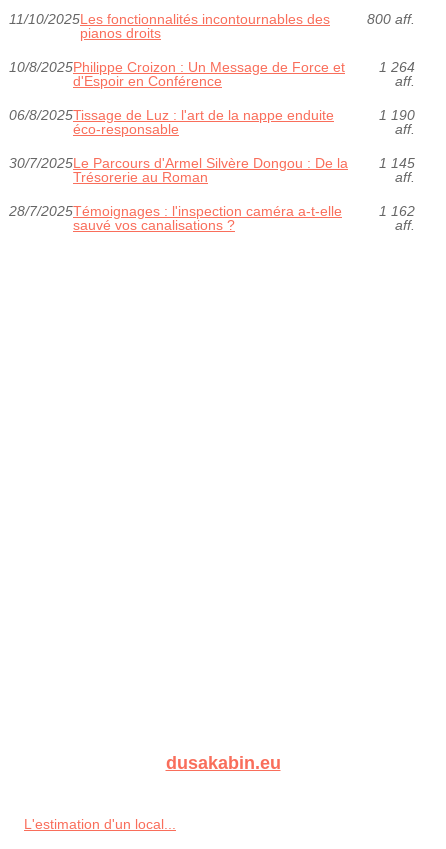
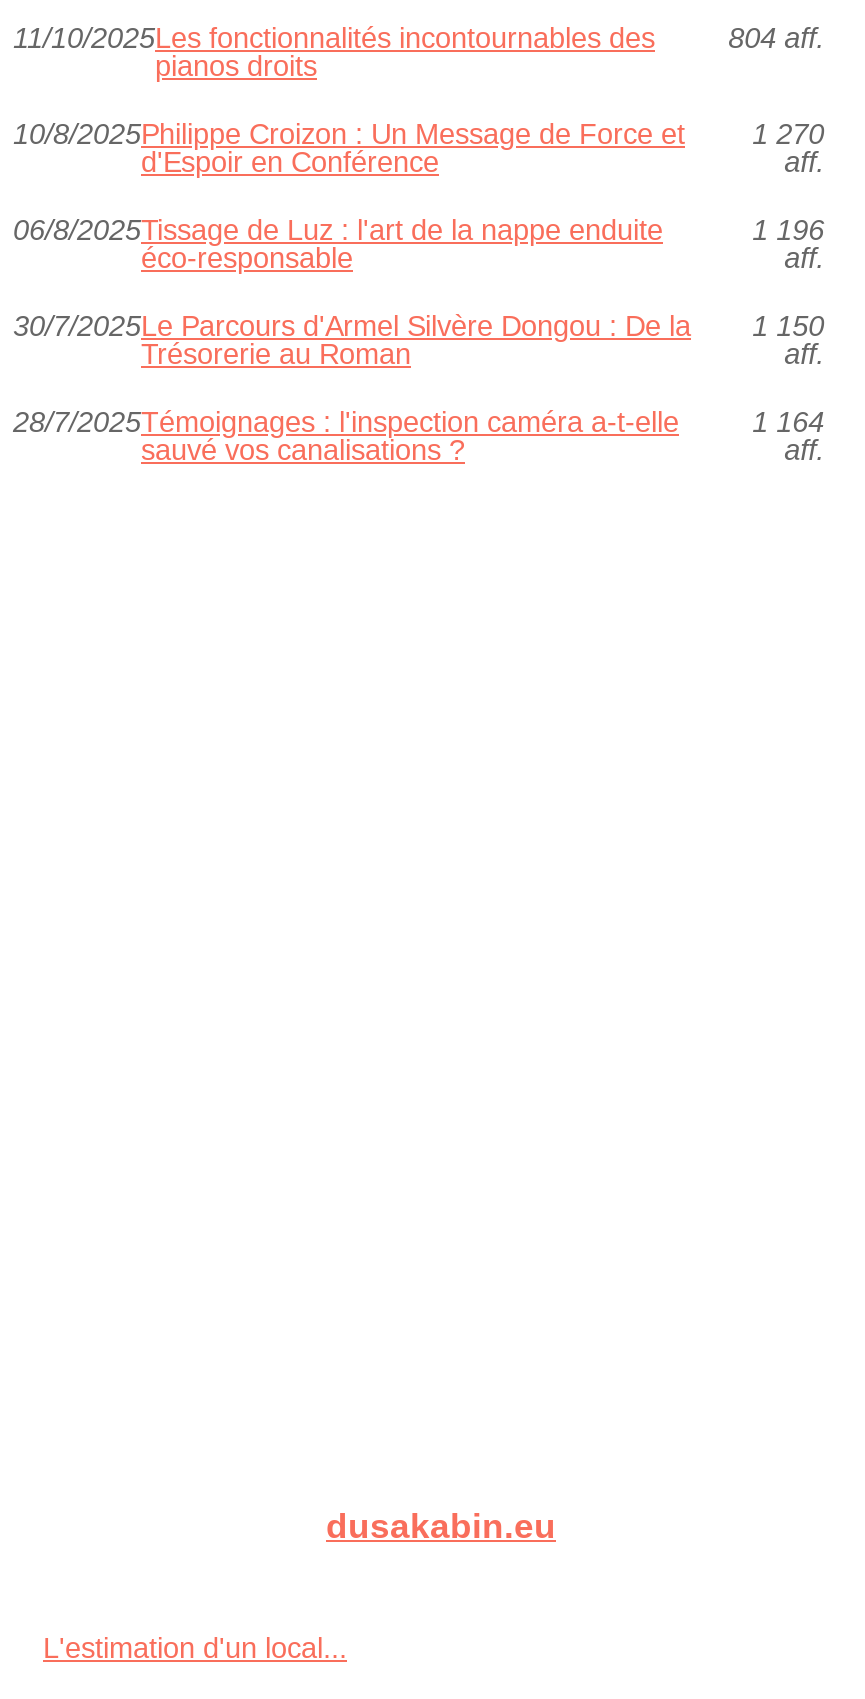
[367,11,415,27] 800 aff. -> [728,22,824,54] 804 aff.
[379,59,415,75] 1 264 -> [752,118,824,150] 1 270
[379,107,415,123] 1 190 -> [752,214,824,246] 1 196
[9,155,415,171] 30/7/2025Le Parcours d'Armel Silvère Dongou : De la 1 145 -> [13,310,824,342] 30/7/2025Le Parcours d'Armel Silvère Dongou : De la 1 150
[379,203,415,219] 1 162 -> [752,406,824,438] 1 164

